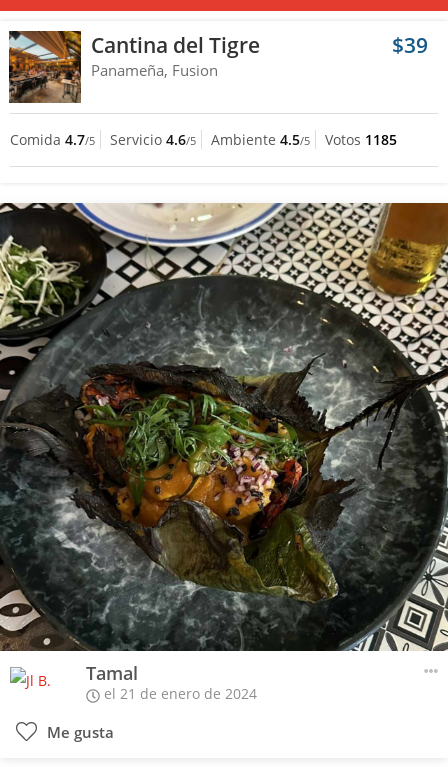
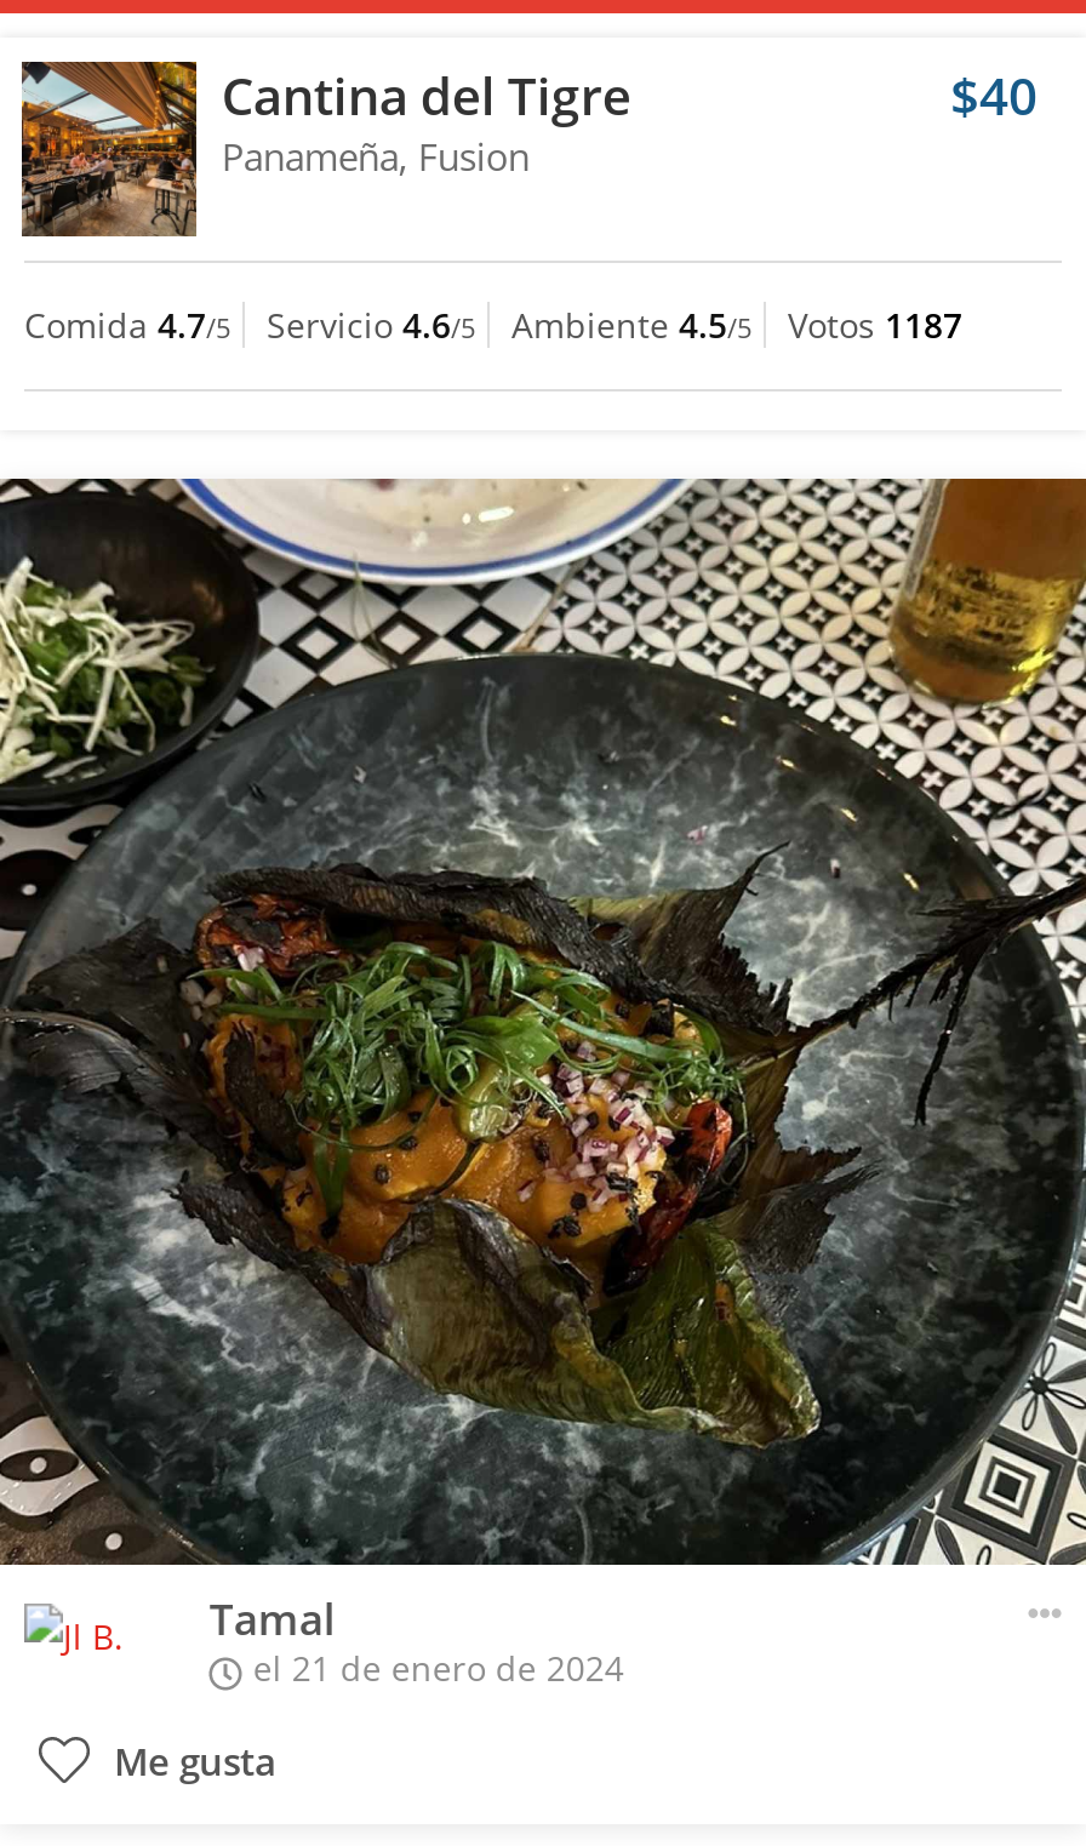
[392,31,428,59] $39 -> [950,62,1038,130] $40
[10,130,397,149] Comida 4.7/5 Servicio 4.6/5 Ambiente 4.5/5 Votos 1185 -> [24,303,962,349] Comida 4.7/5 Servicio 4.6/5 Ambiente 4.5/5 Votos 1187

